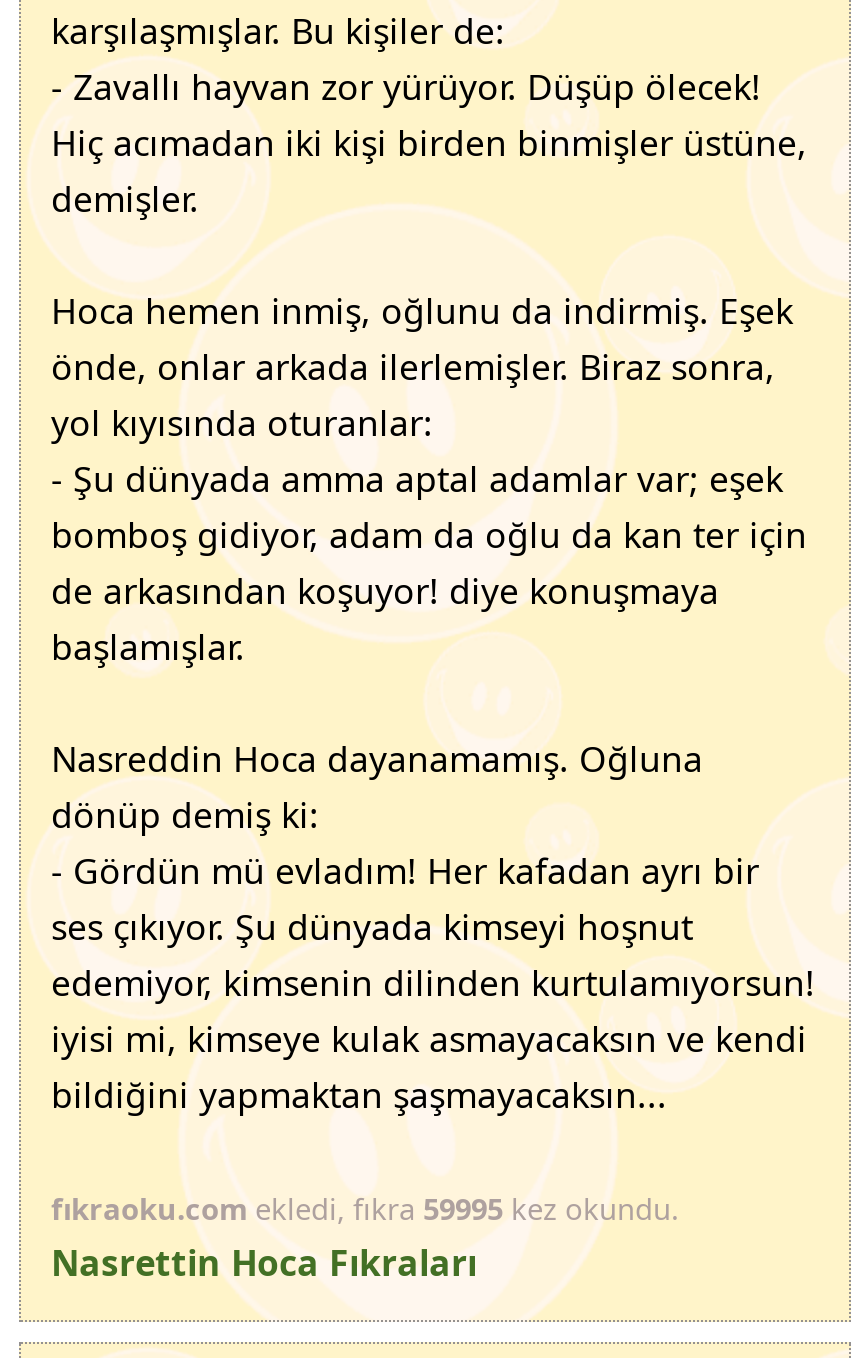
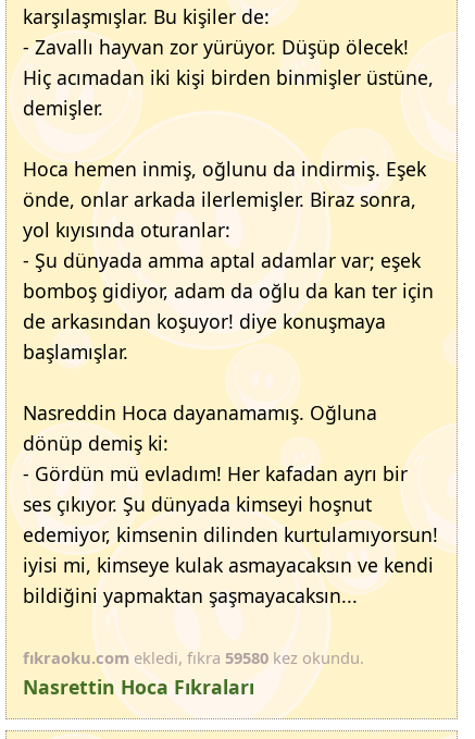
[51,1188,679,1228] fıkraoku.com ekledi, fıkra 59995 kez okundu. -> [23,646,364,668] fıkraoku.com ekledi, fıkra 59580 kez okundu.

